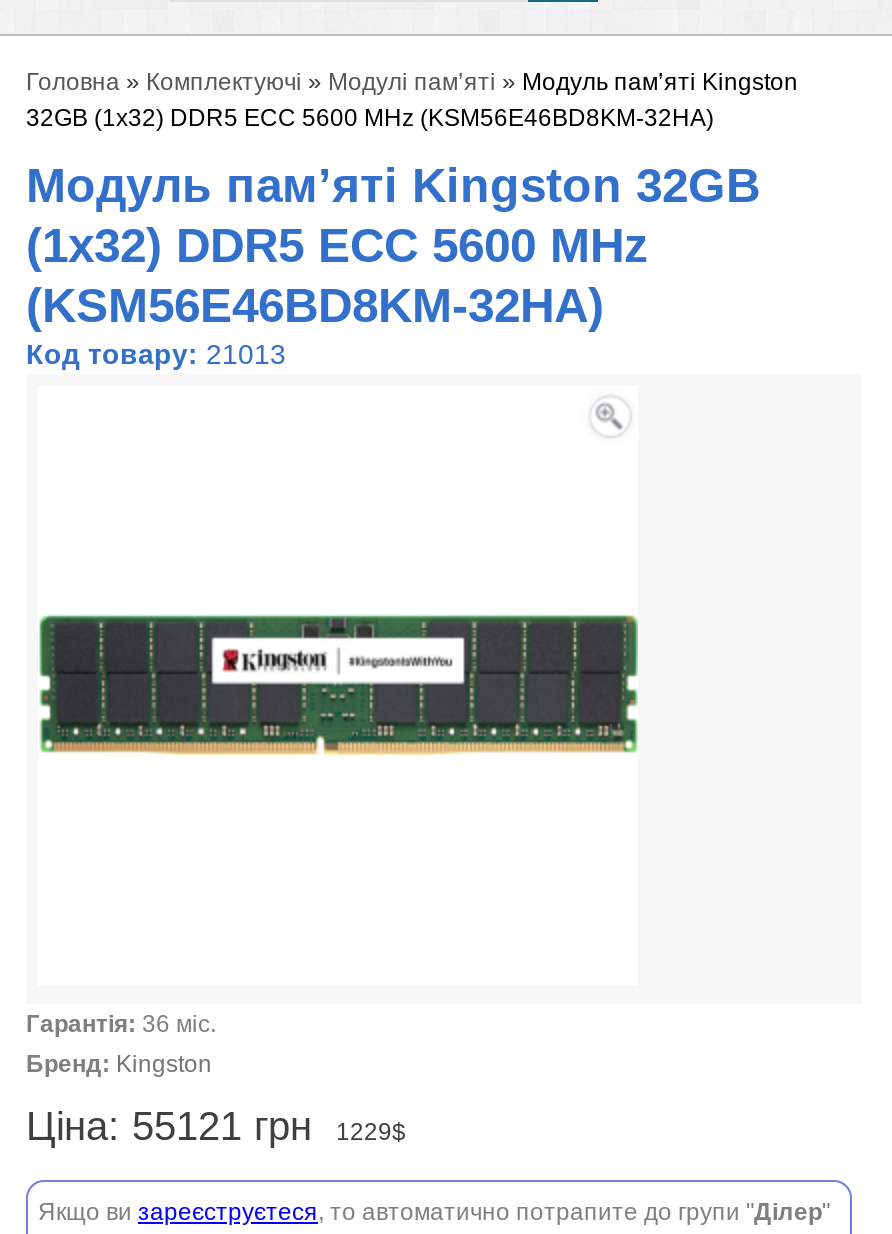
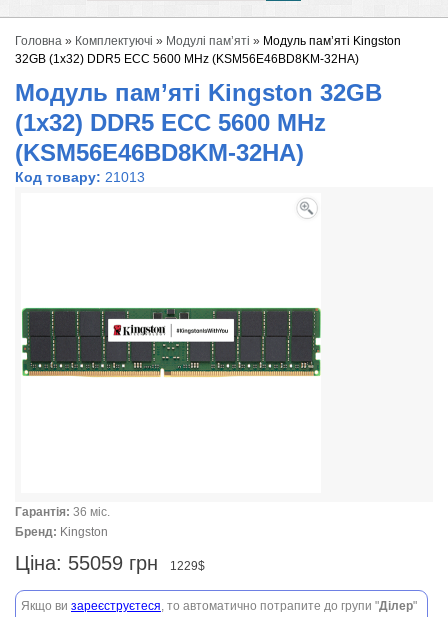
[26,1104,406,1148] Ціна: 55121 грн 1229$ -> [15,552,205,574] Ціна: 55059 грн 1229$

